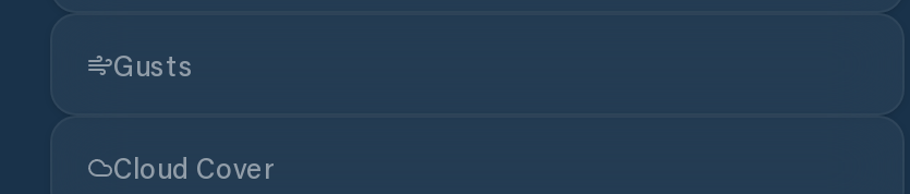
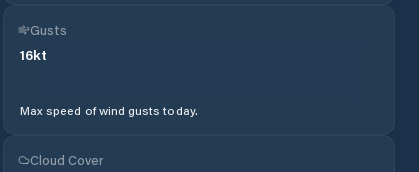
none -> [20,45,198,118] 16kt | Max speed of wind gusts today.

